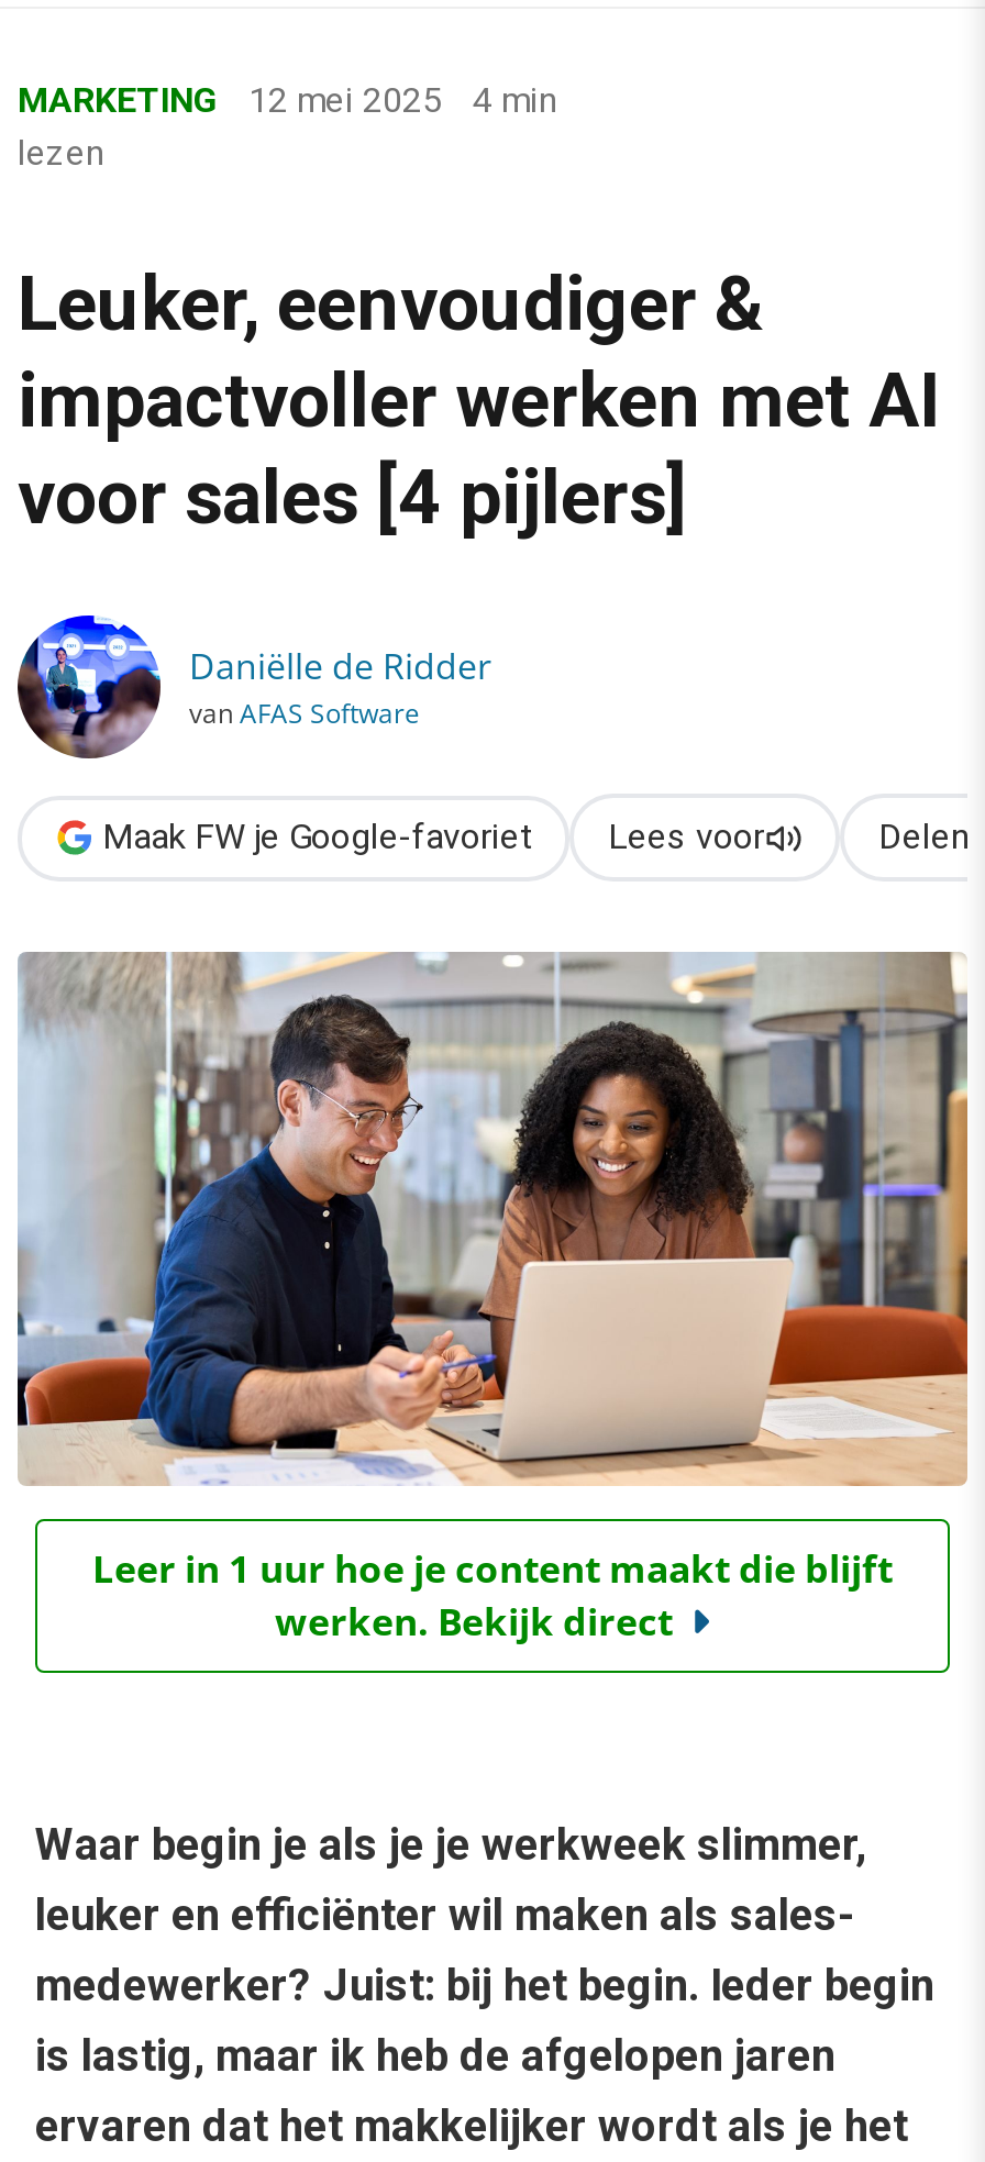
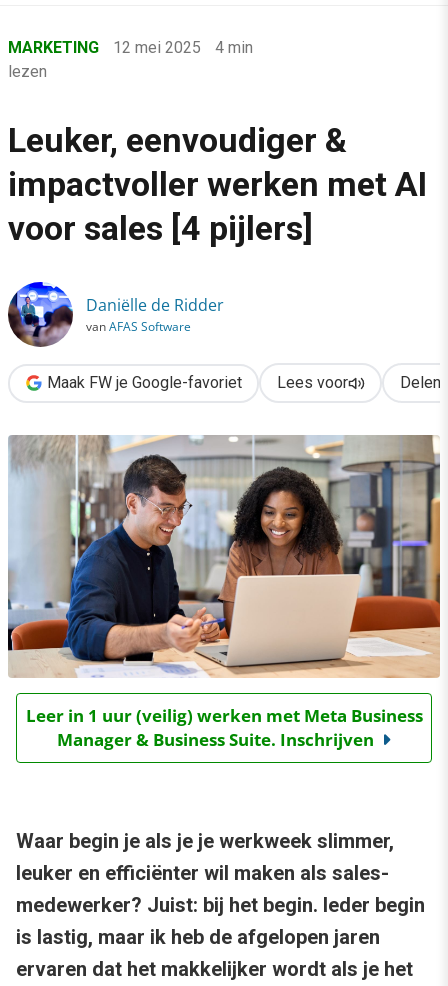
[92,1544,893,1647] Leer in 1 uur hoe je content maakt die blijft | werken. Bekijk direct -> [25,704,422,751] Leer in 1 uur (veilig) werken met Meta Business | Manager & Business Suite. Inschrijven

